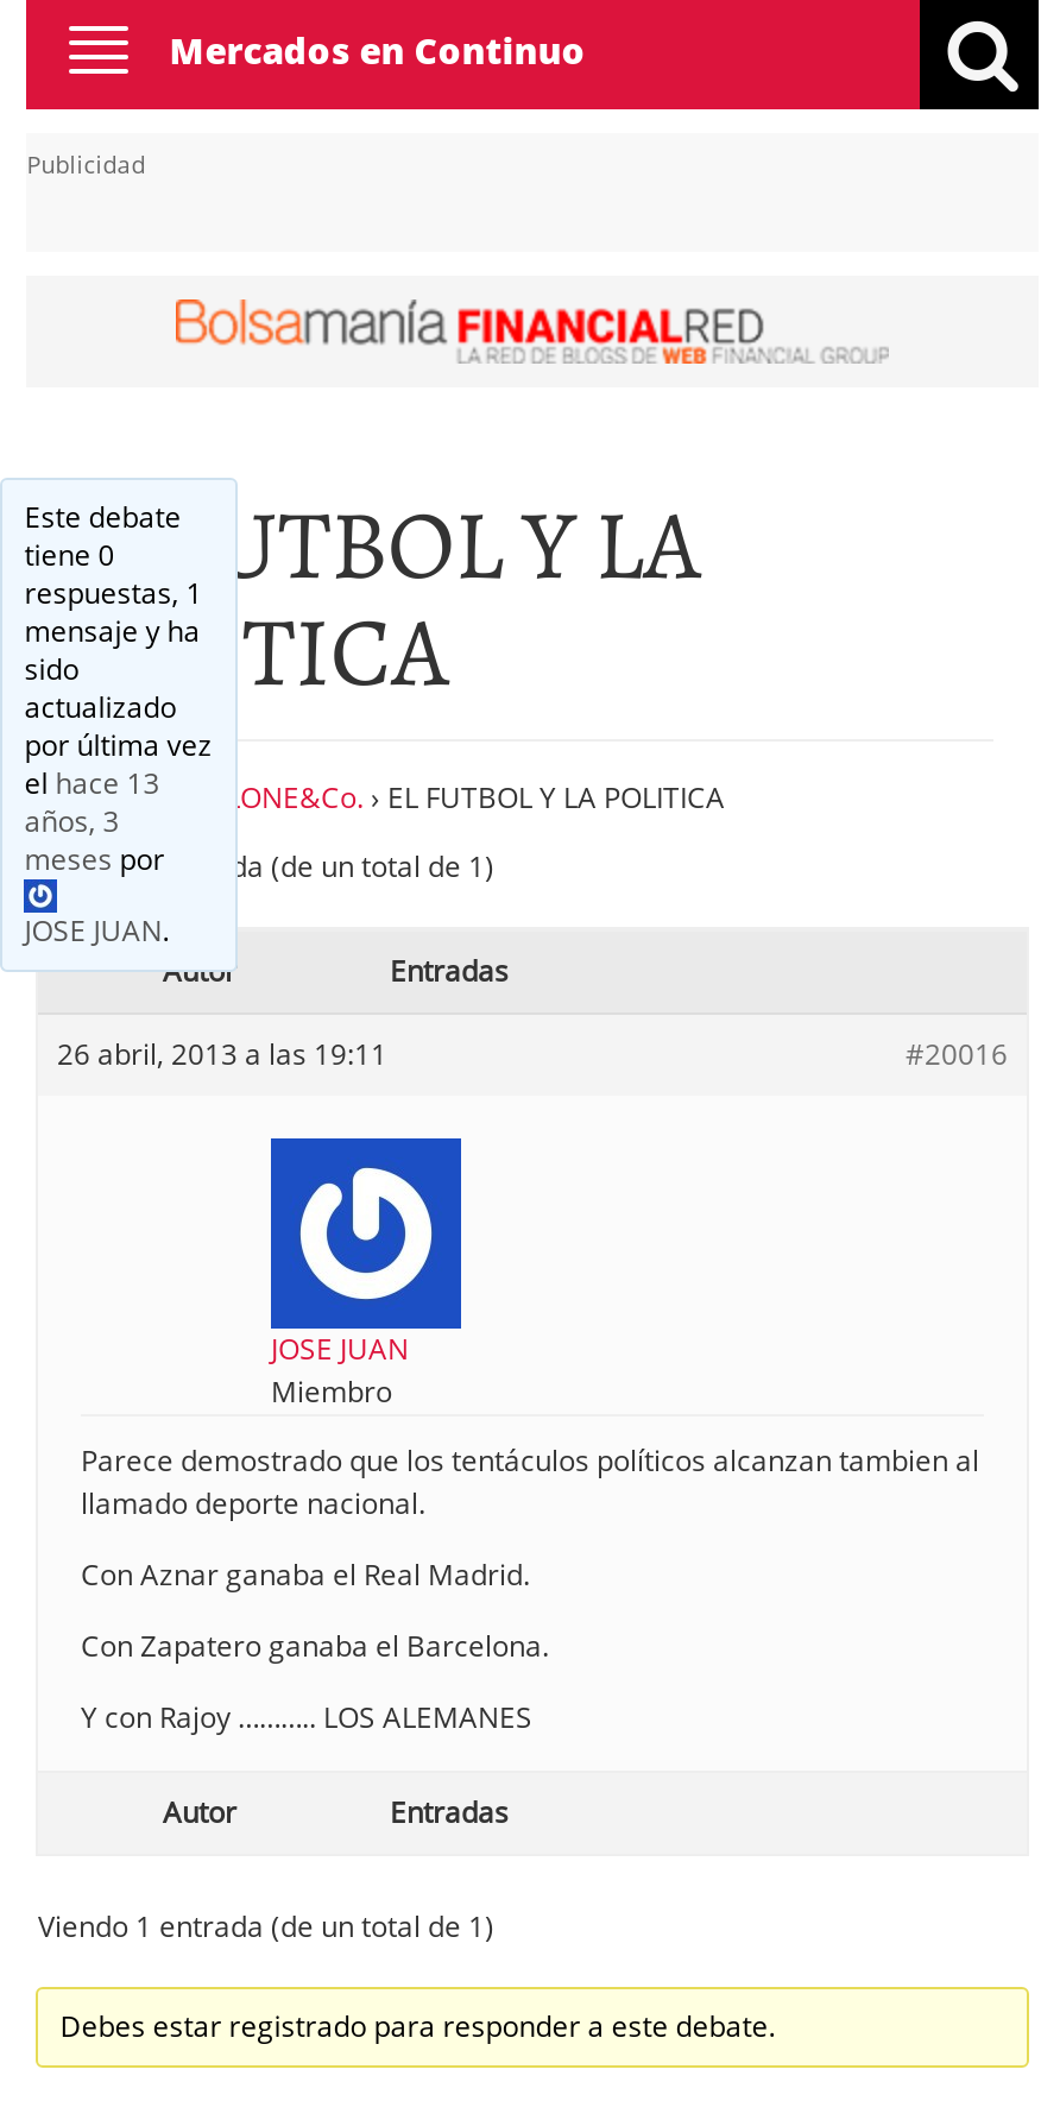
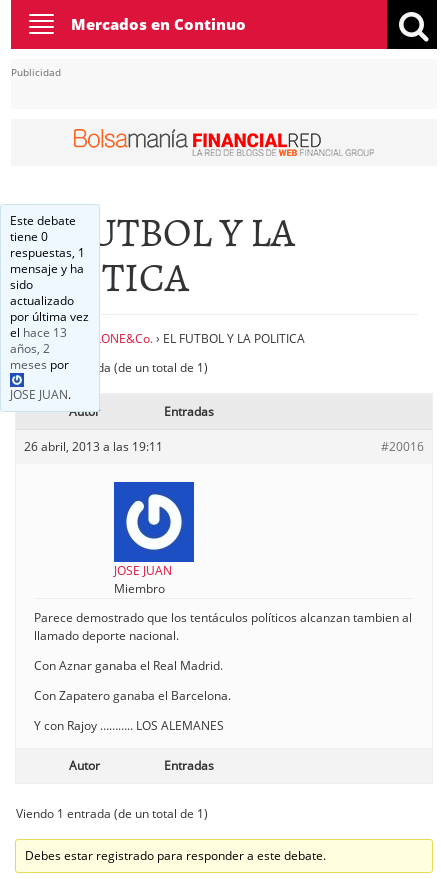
[24,801,119,841] años, 3 -> [10,340,50,357] años, 2

